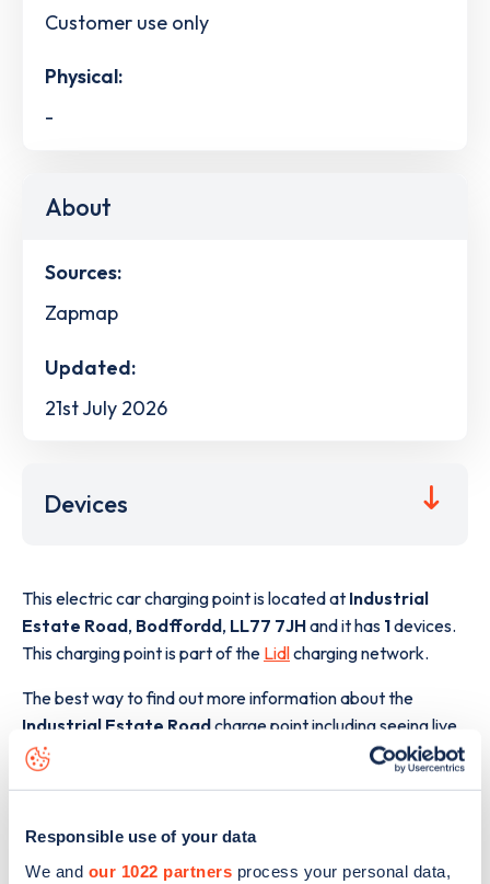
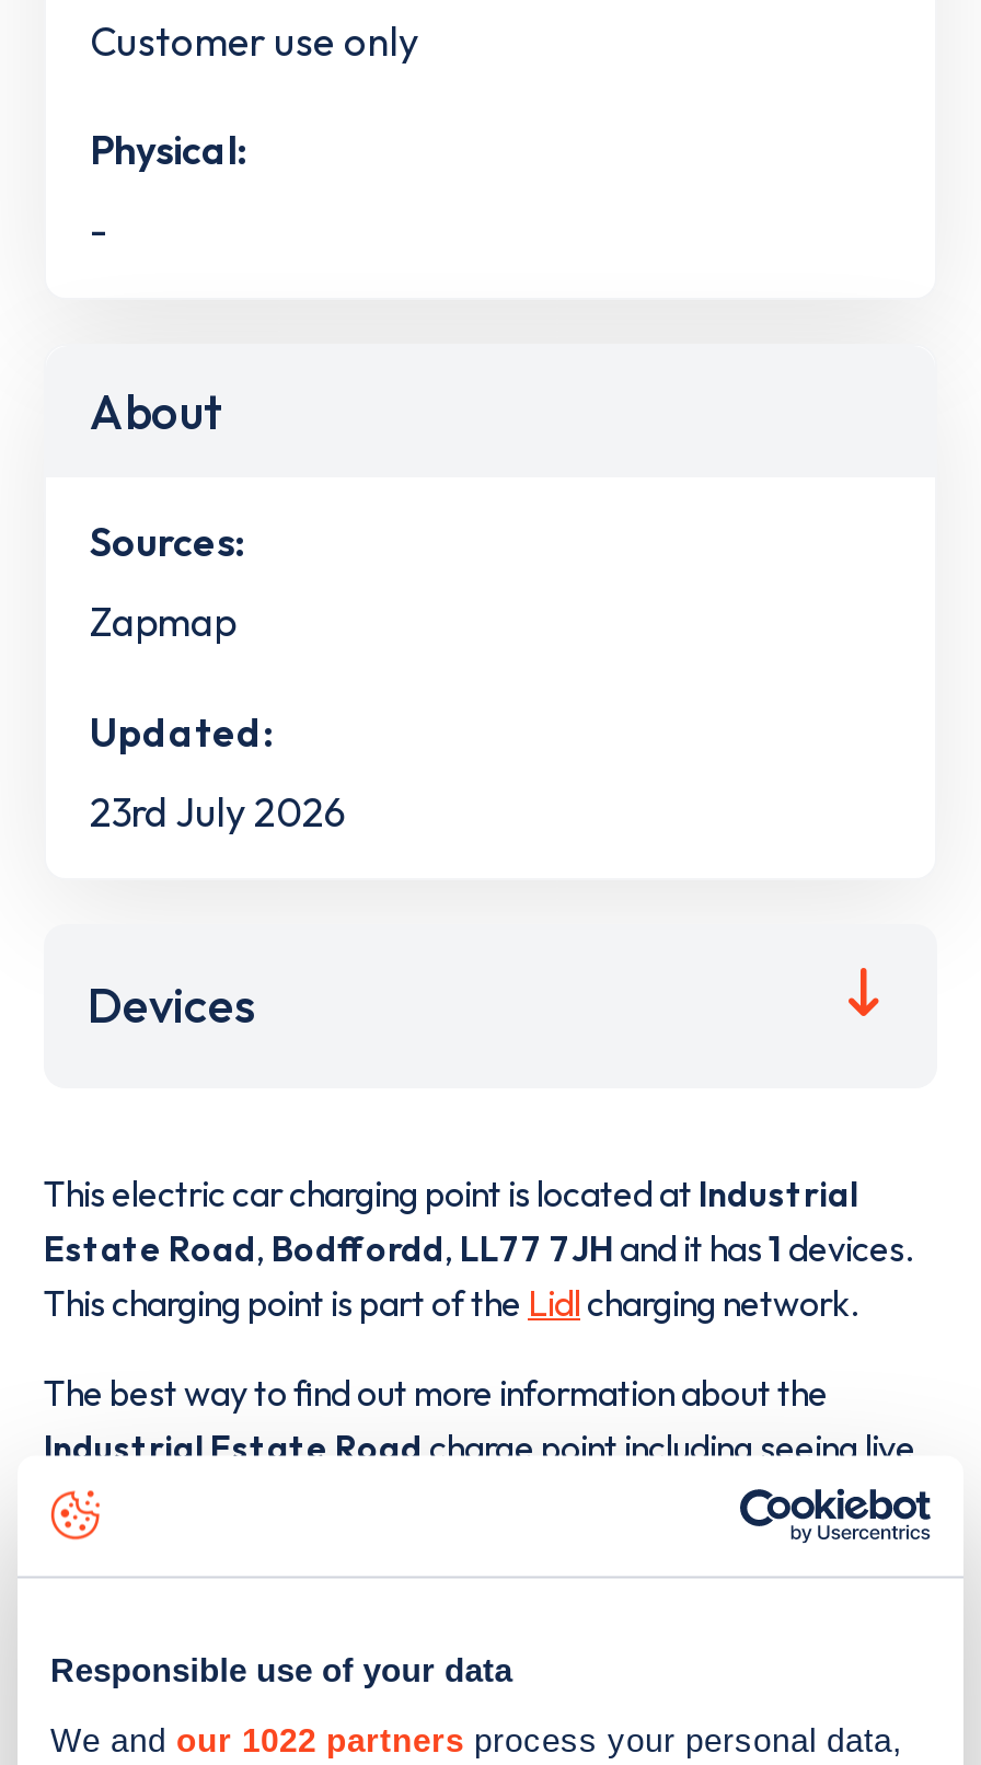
[45,395,167,420] 21st July 2026 -> [90,787,346,838] 23rd July 2026

